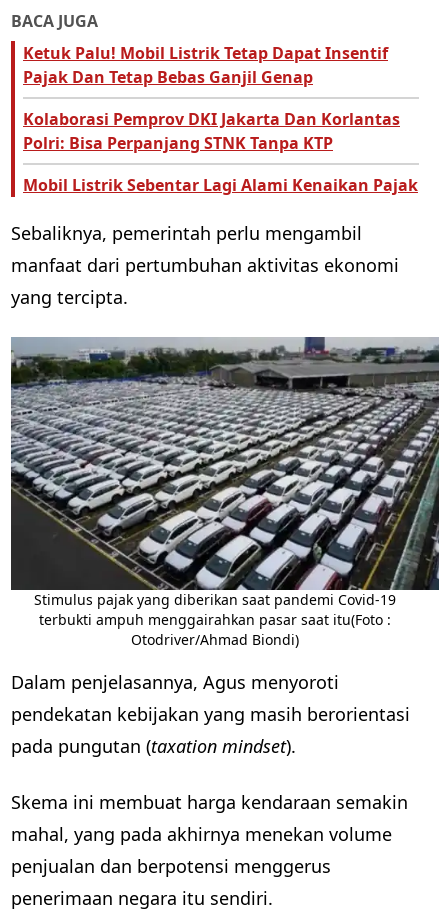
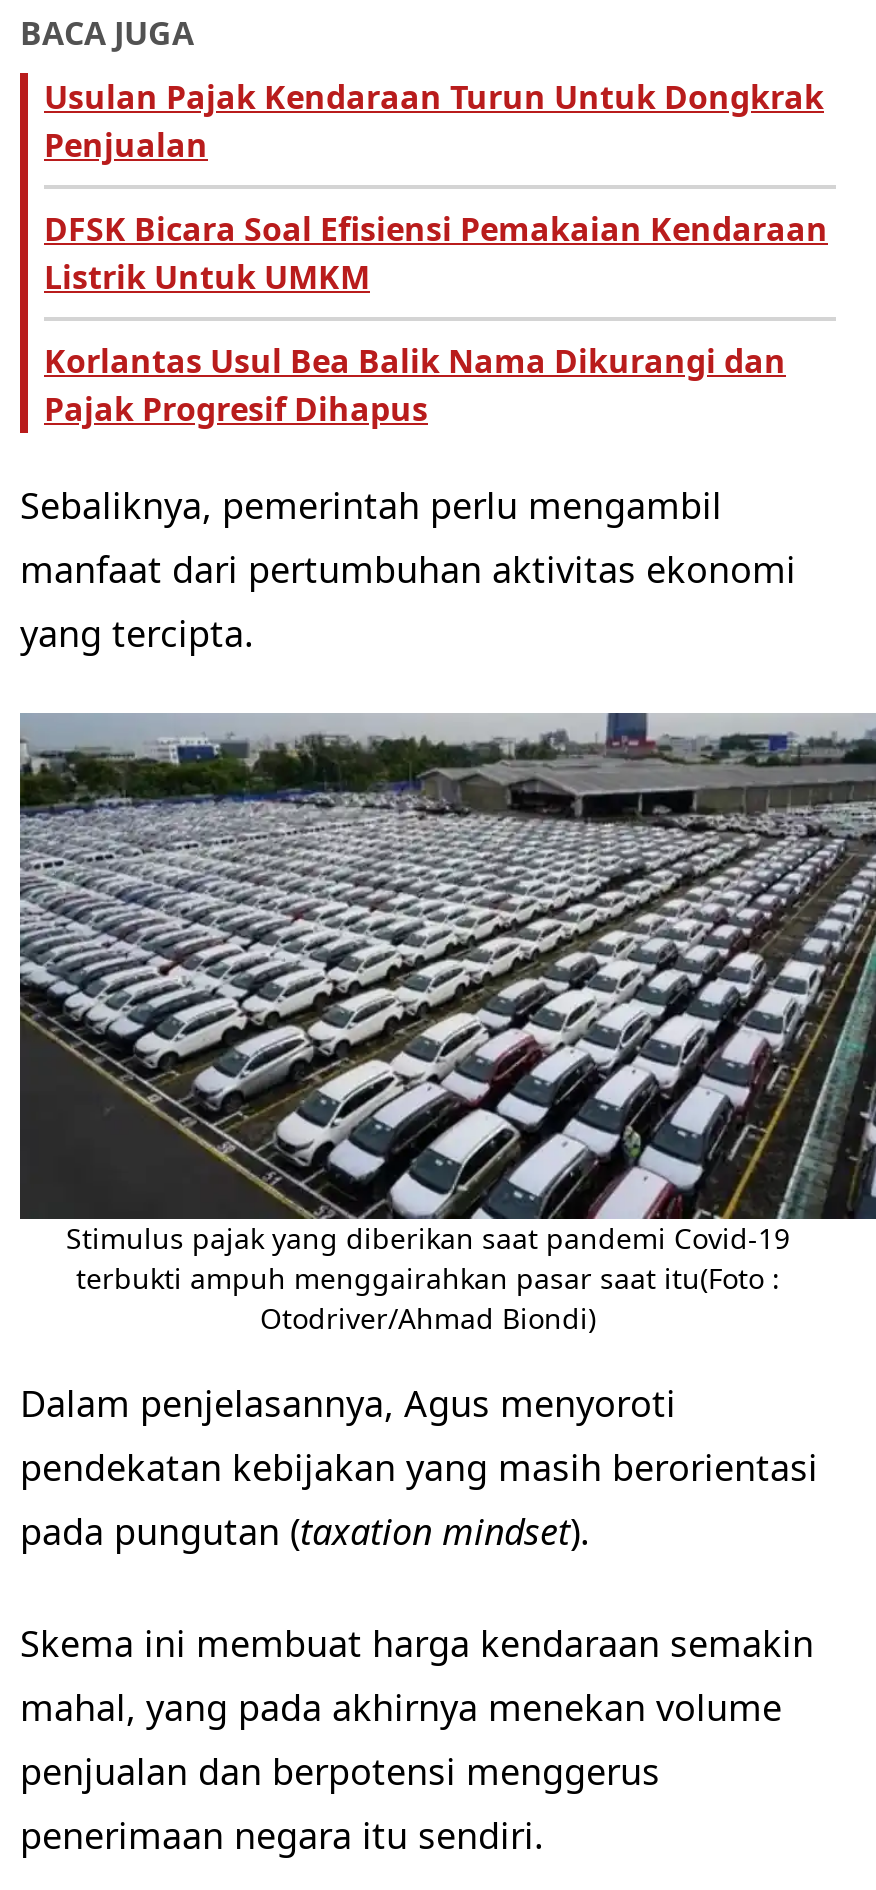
[23,42,388,88] Ketuk Palu! Mobil Listrik Tetap Dapat Insentif | Pajak Dan Tetap Bebas Ganjil Genap -> [44,75,824,167] Usulan Pajak Kendaraan Turun Untuk Dongkrak | Penjualan
[23,108,400,154] Kolaborasi Pemprov DKI Jakarta Dan Korlantas | Polri: Bisa Perpanjang STNK Tanpa KTP -> [44,207,828,299] DFSK Bicara Soal Efisiensi Pemakaian Kendaraan | Listrik Untuk UMKM
[23,174,418,196] Mobil Listrik Sebentar Lagi Alami Kenaikan Pajak -> [44,339,786,431] Korlantas Usul Bea Balik Nama Dikurangi dan | Pajak Progresif Dihapus

